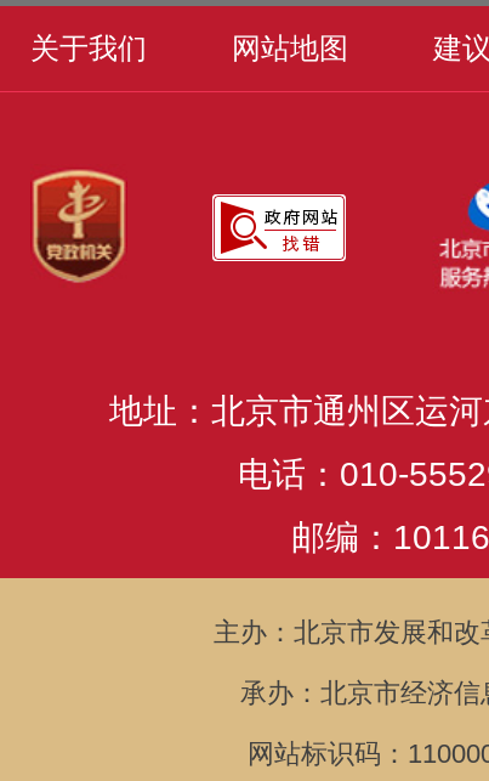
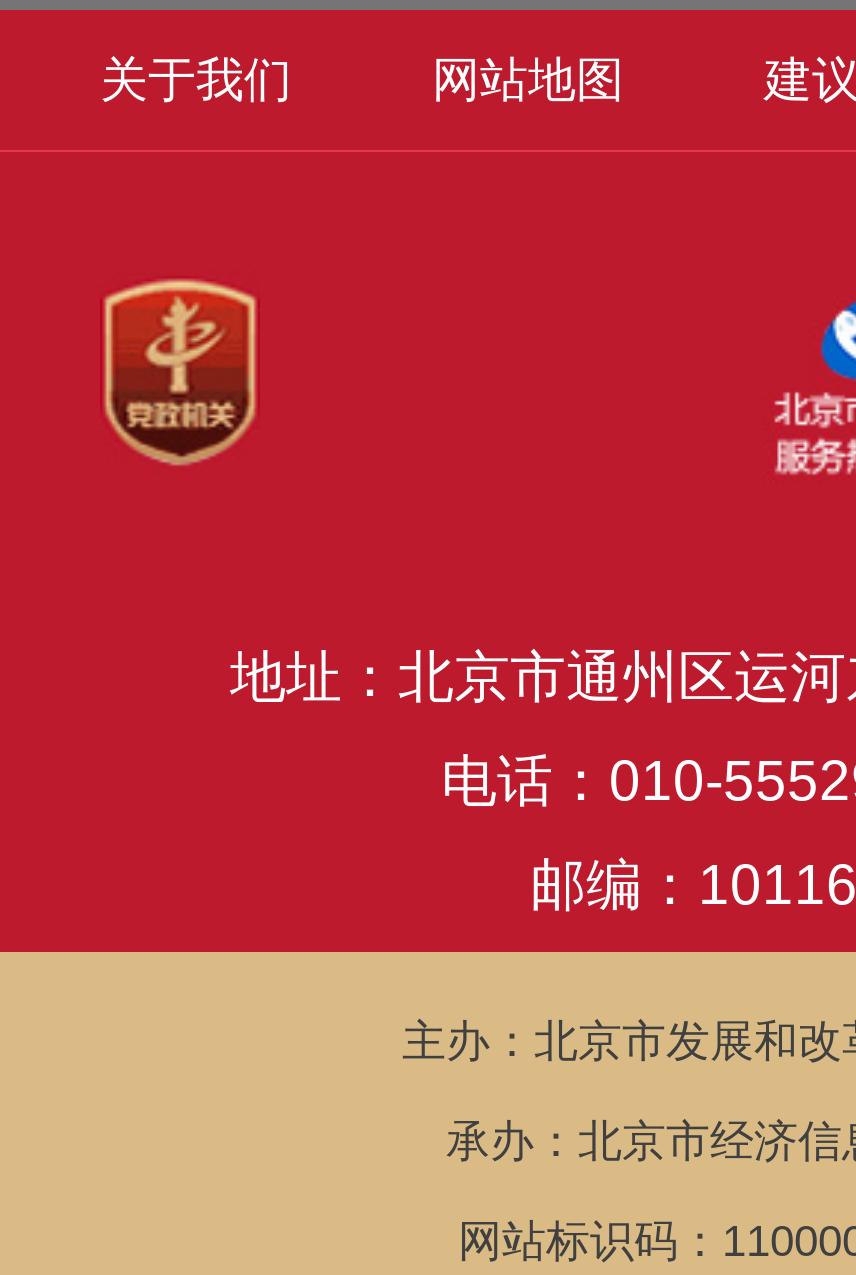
[211,193,347,262] [image] -> none

